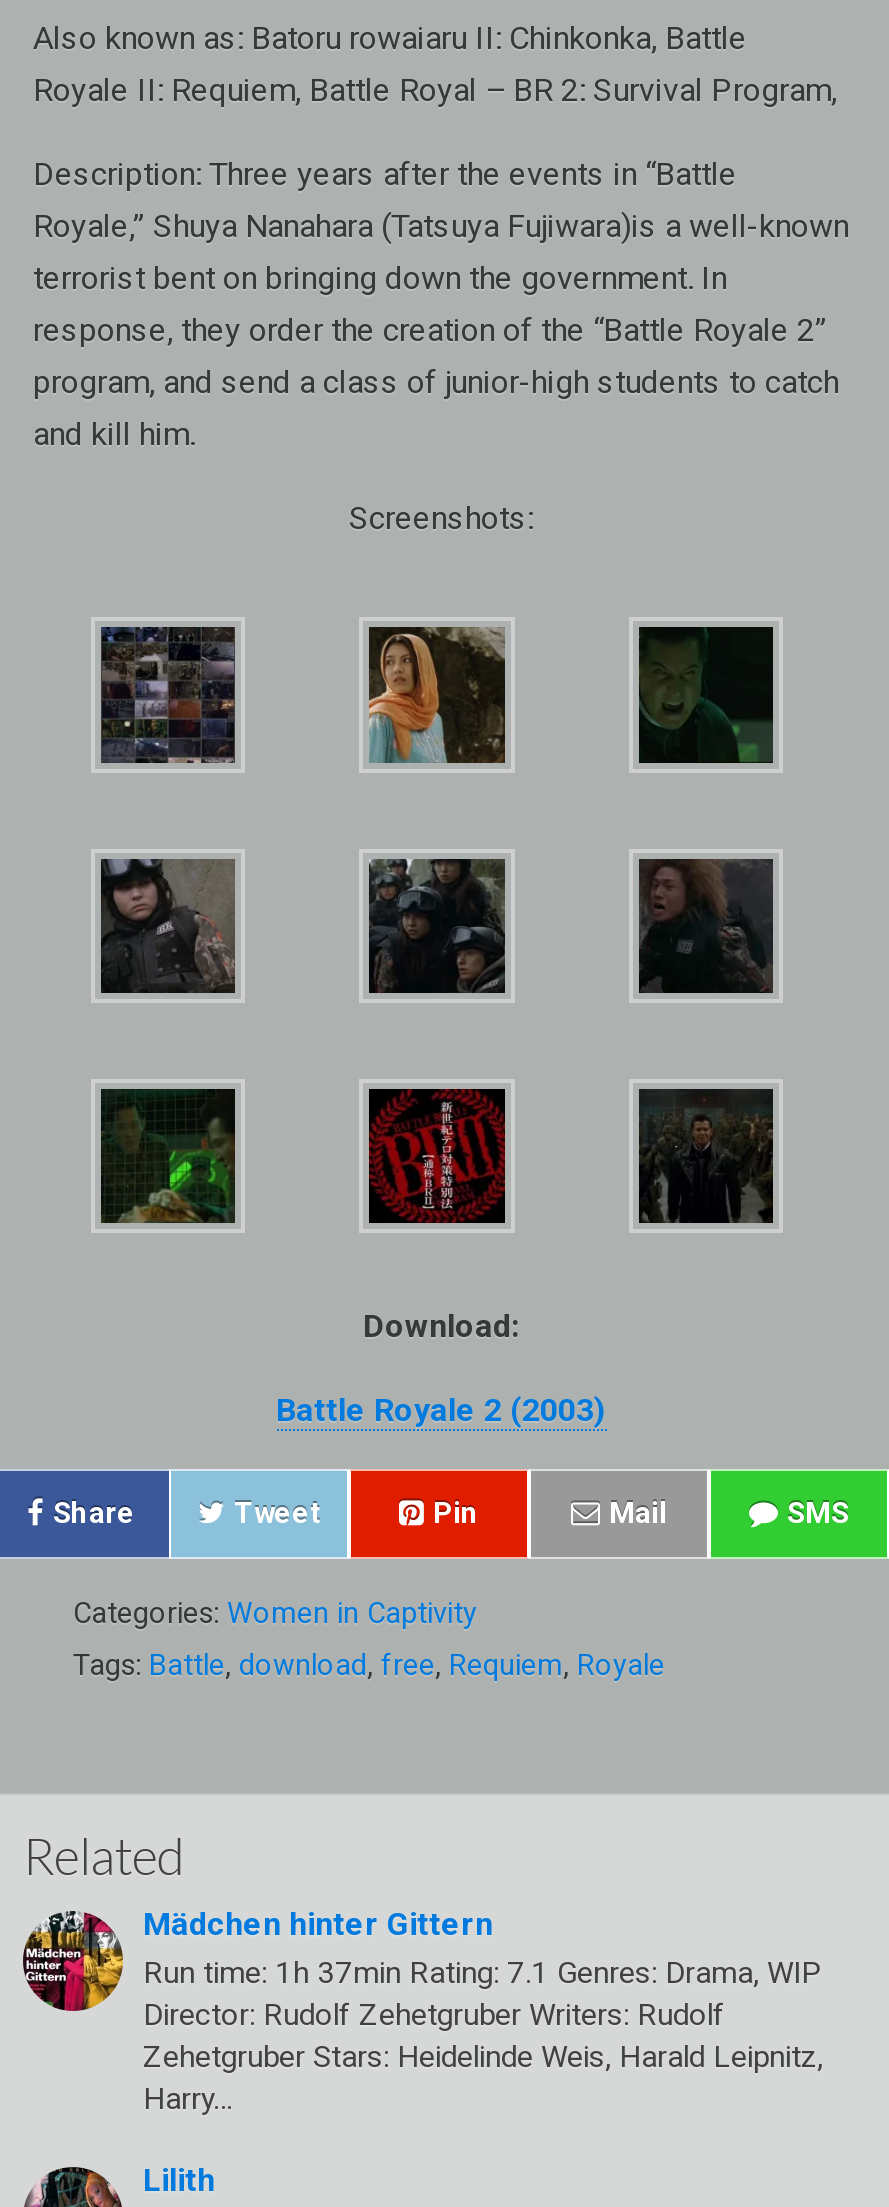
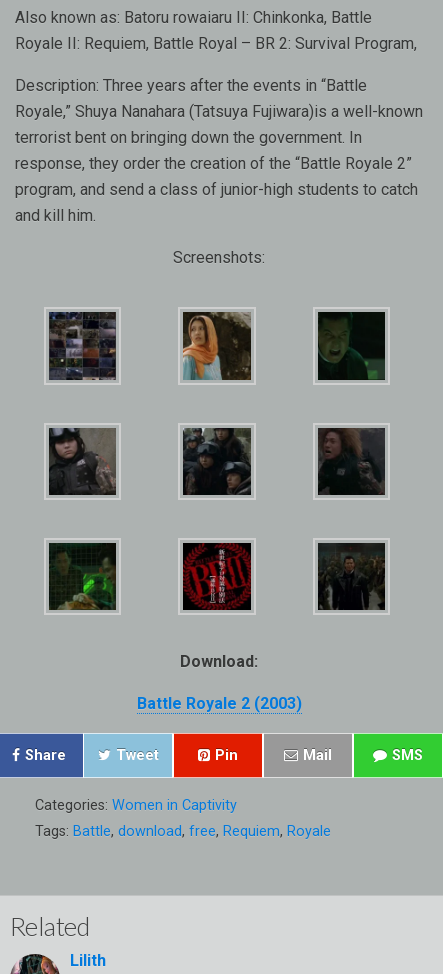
[23,1905,823,2117] [image] | Mädchen hinter Gittern | Run time: 1h 37min Rating: 7.1 Genres: Drama, WIP | Director: Rudolf Zehetgruber Writers: Rudolf | Zehetgruber Stars: Heidelinde Weis, Harald Leipnitz, | Harry… -> none

